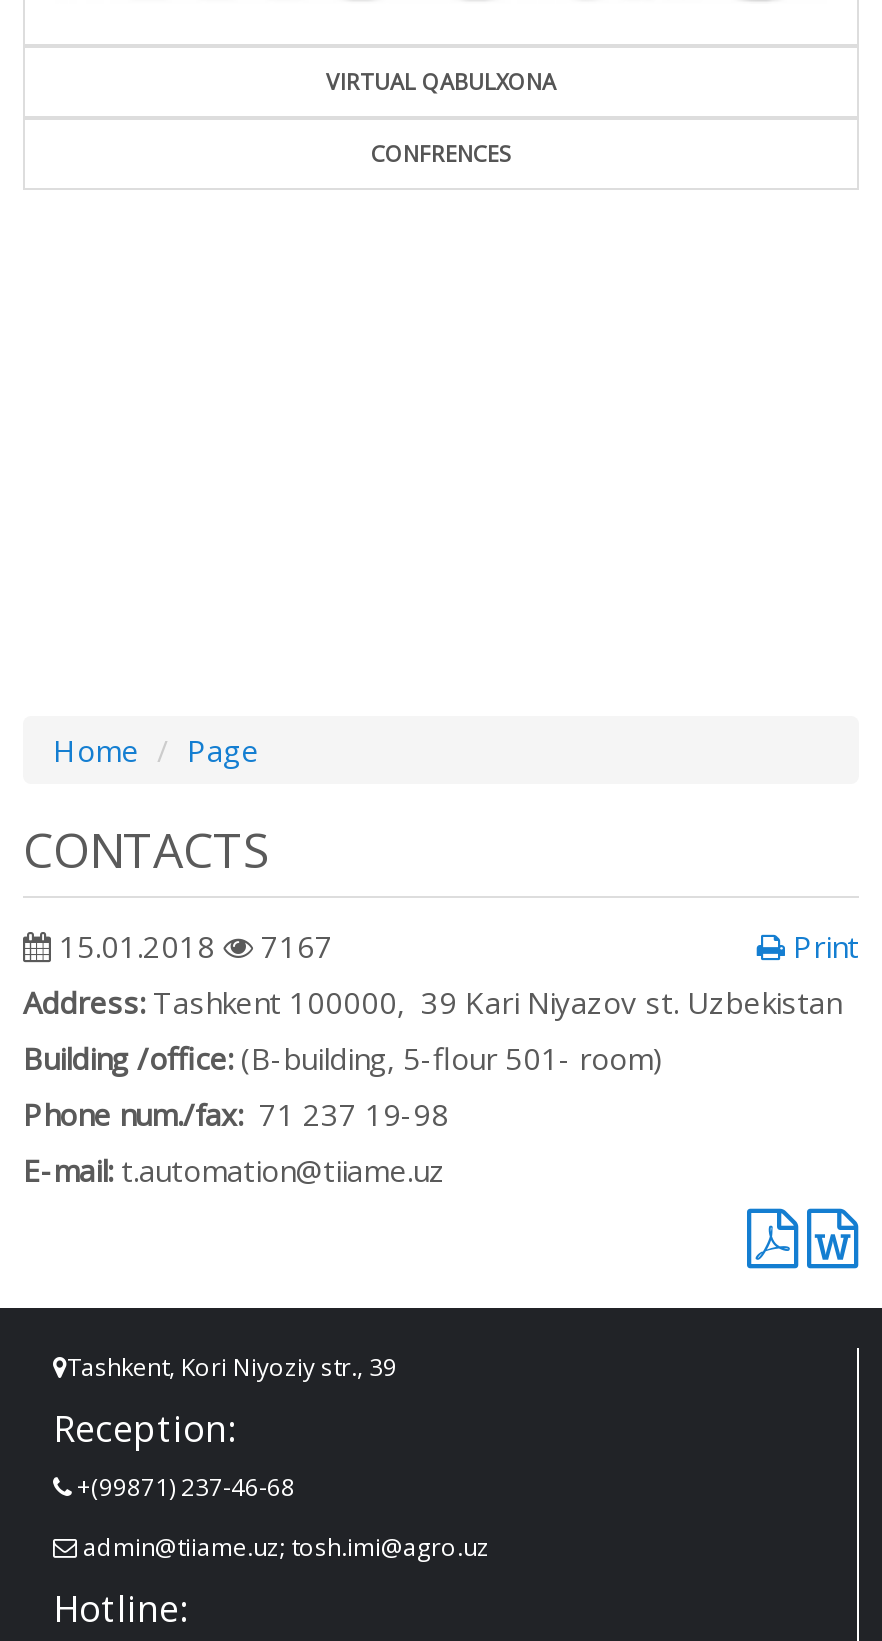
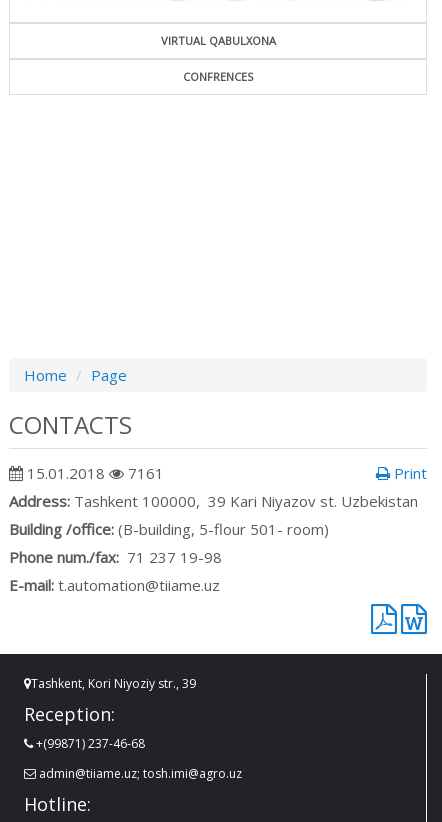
[51,925,333,965] 15.01.2018 7167 -> [23,463,164,483] 15.01.2018 7161

